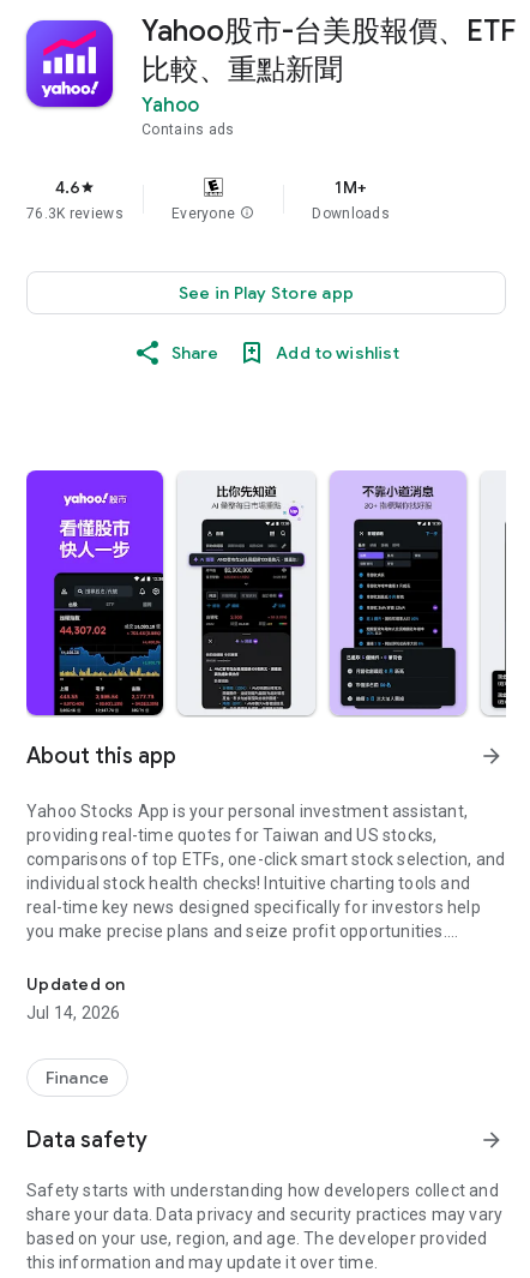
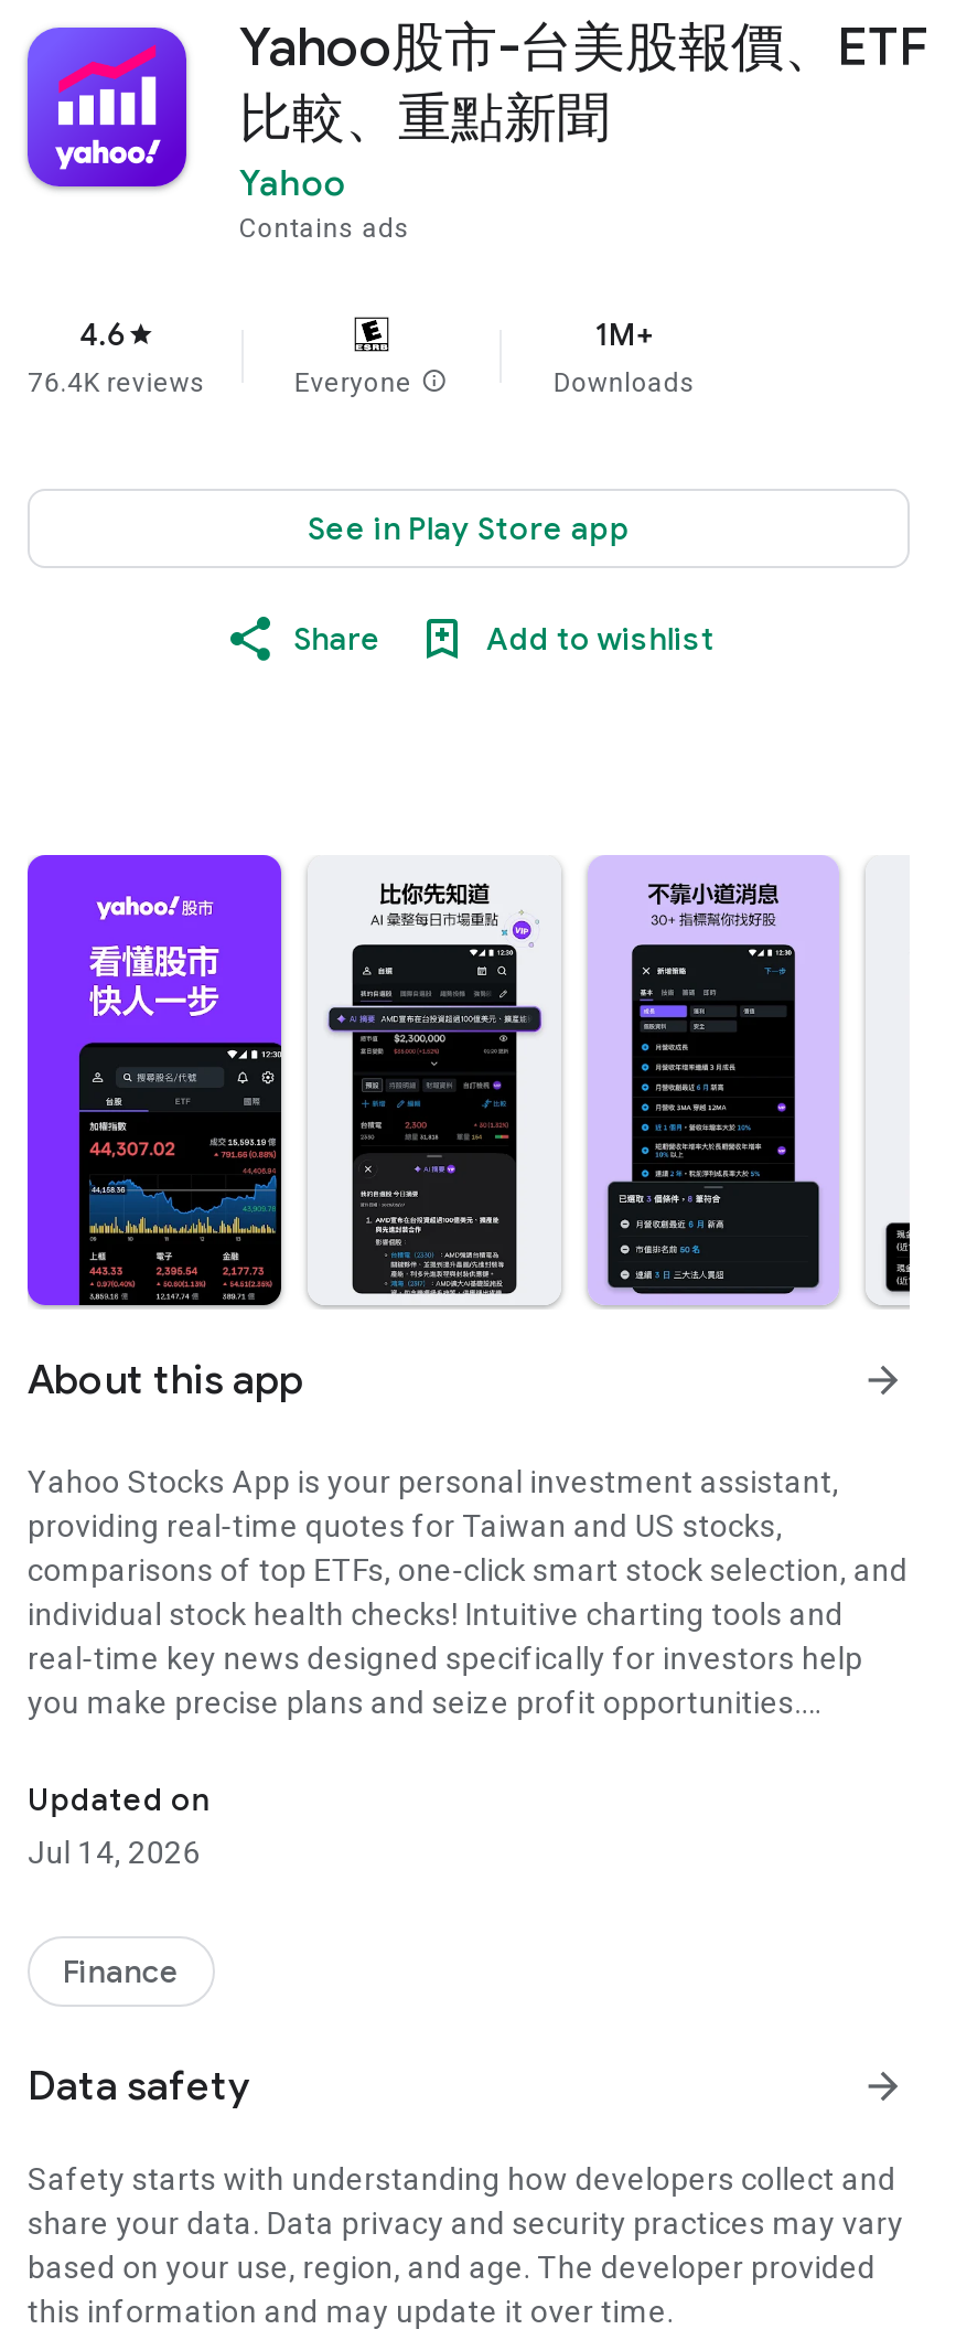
[26,205,123,222] 76.3K reviews -> [28,367,206,398] 76.4K reviews

